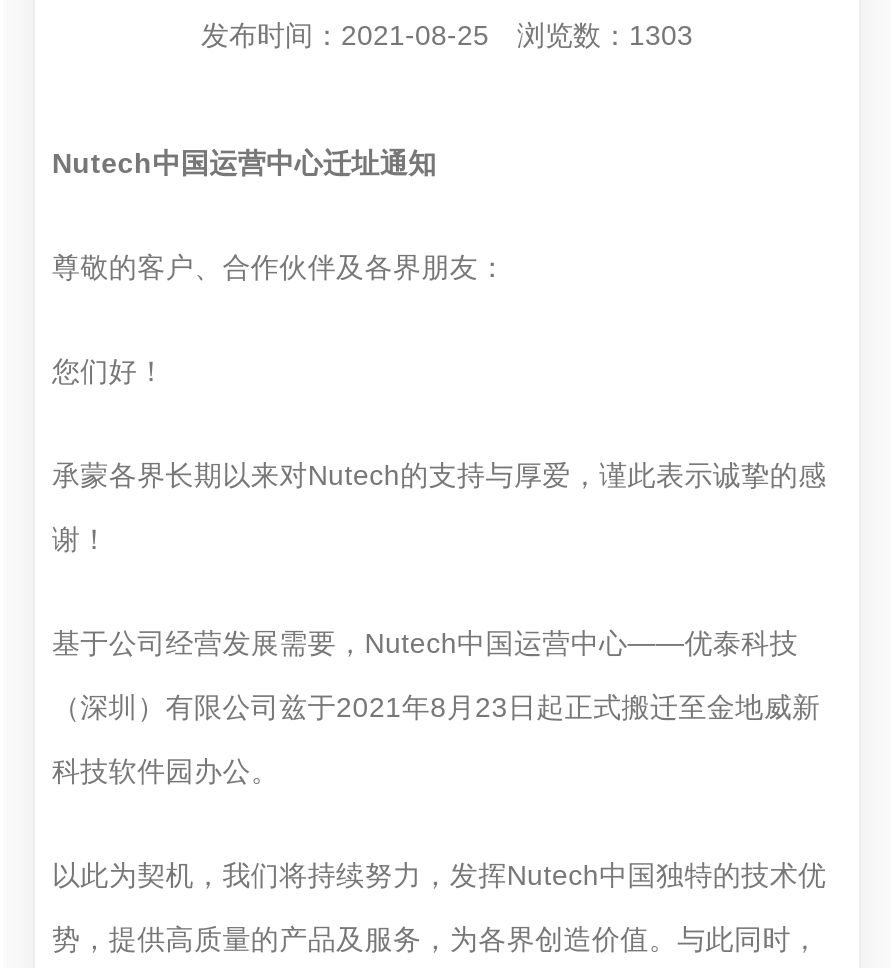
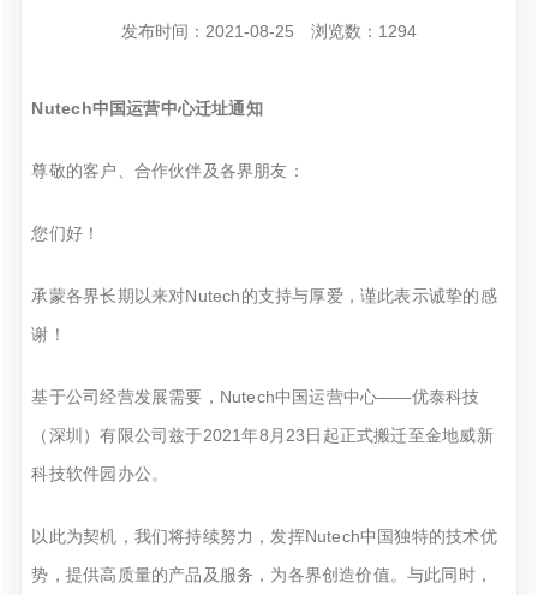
[201,19,693,51] 发布时间：2021-08-25 浏览数：1303 -> [121,22,417,41] 发布时间：2021-08-25 浏览数：1294

